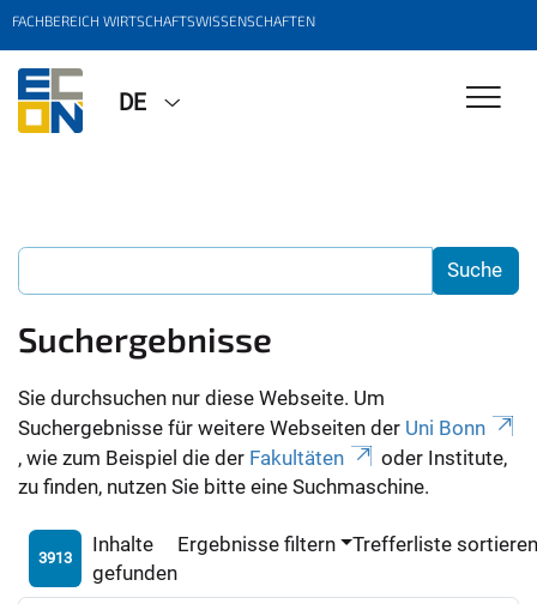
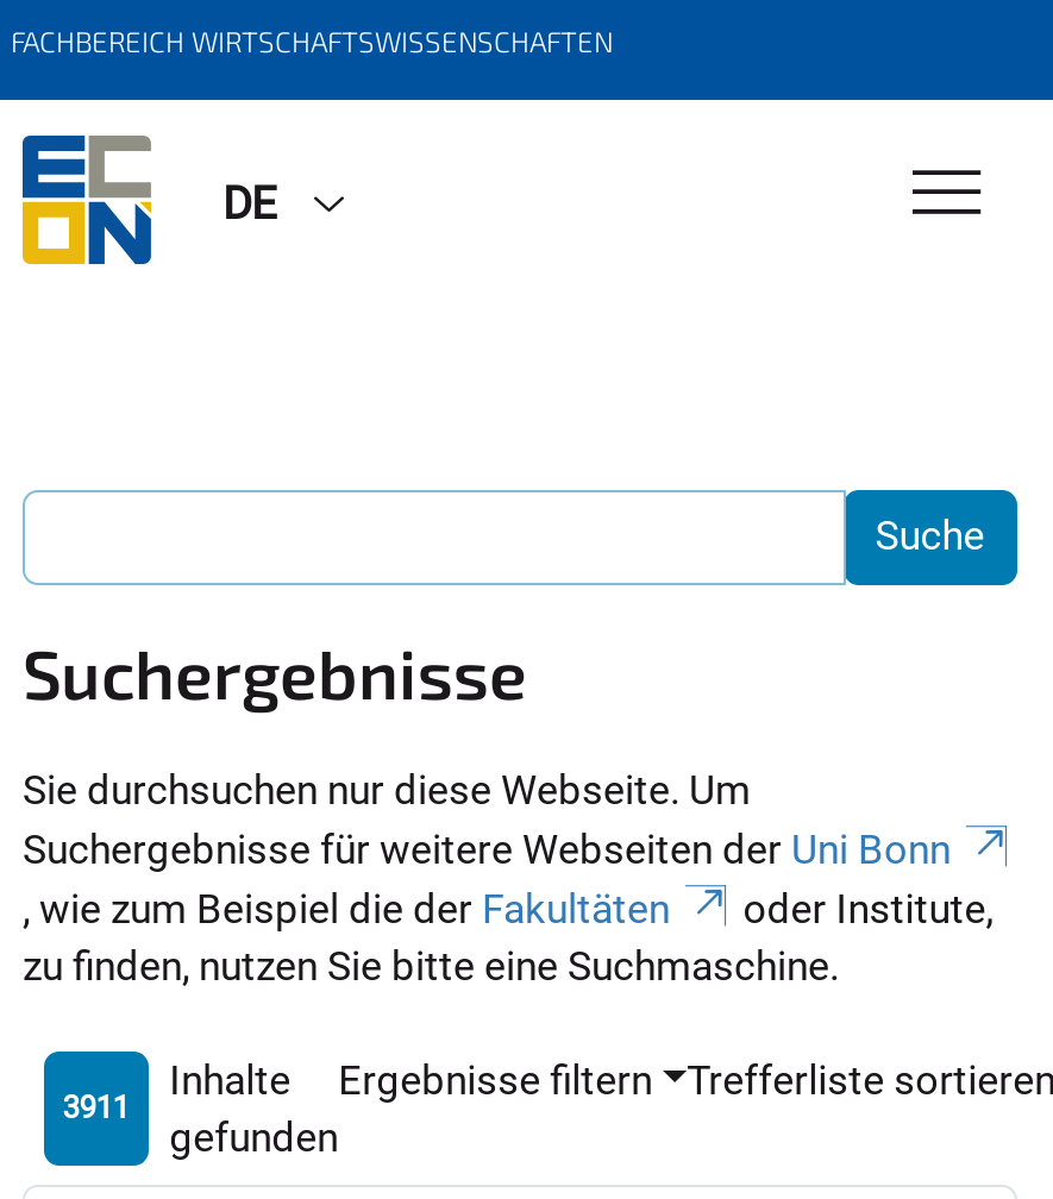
[38,549,72,567] 3913 -> [63,1089,129,1125] 3911

